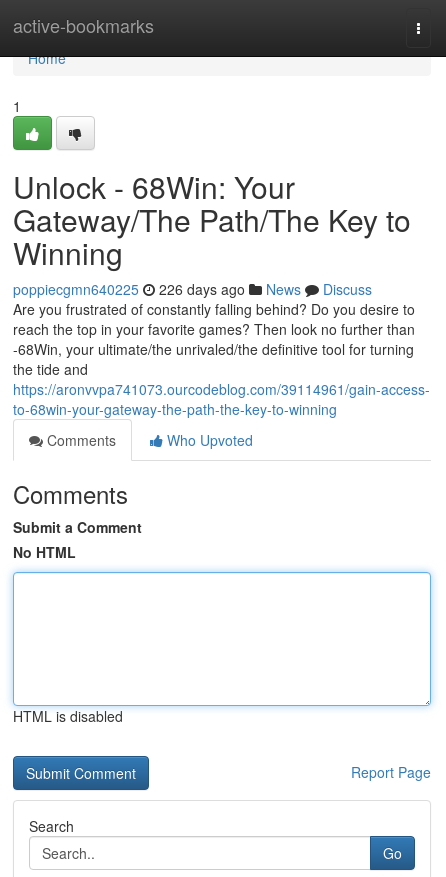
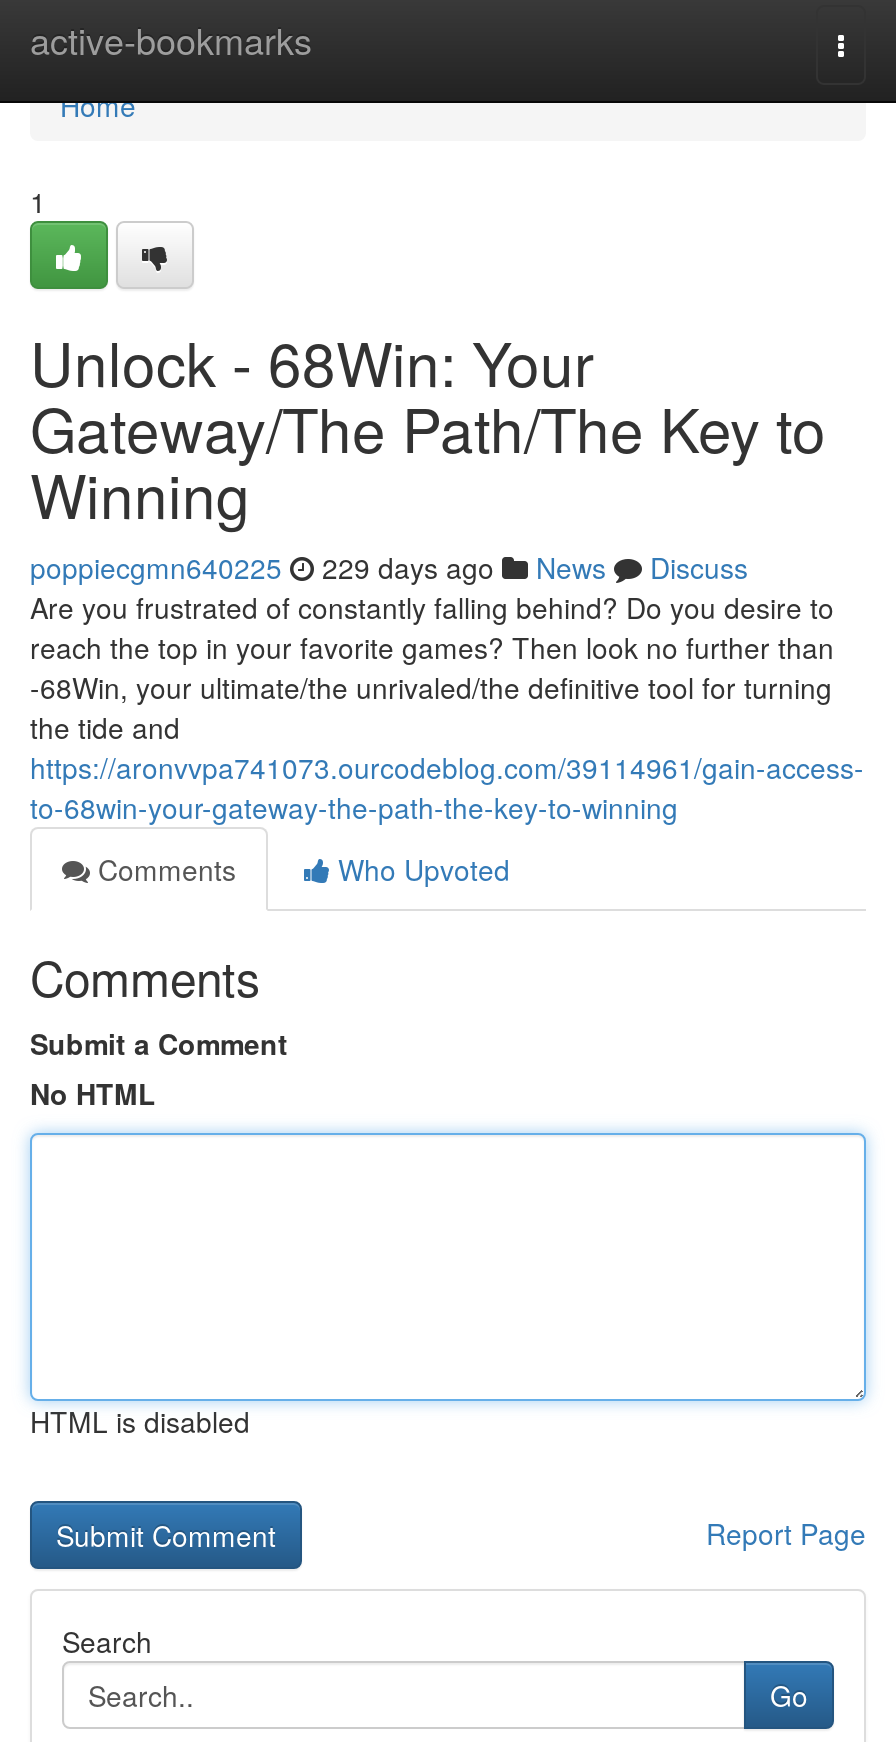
[13,279,372,299] poppiecgmn640225 226 days ago News Discuss -> [30,547,748,587] poppiecgmn640225 229 days ago News Discuss

